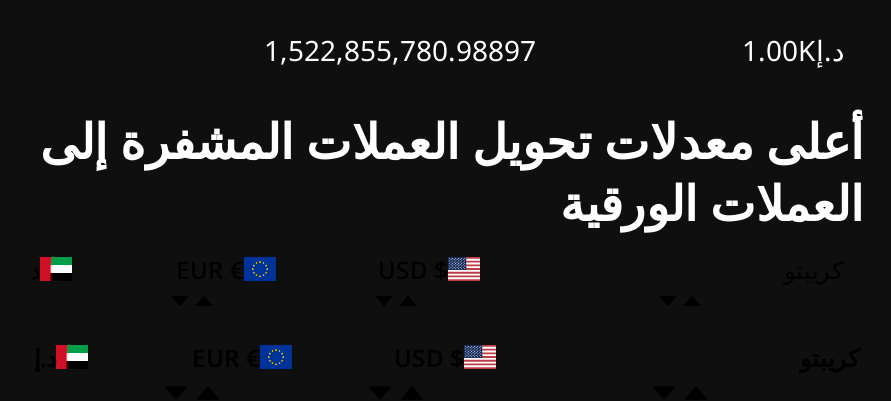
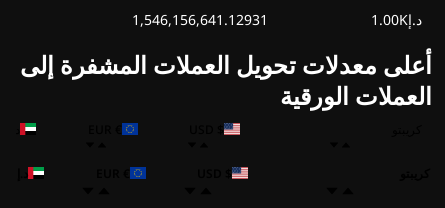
[264,31,536,69] 1,522,855,780.98897 -> [132,10,268,29] 1,546,156,641.12931

